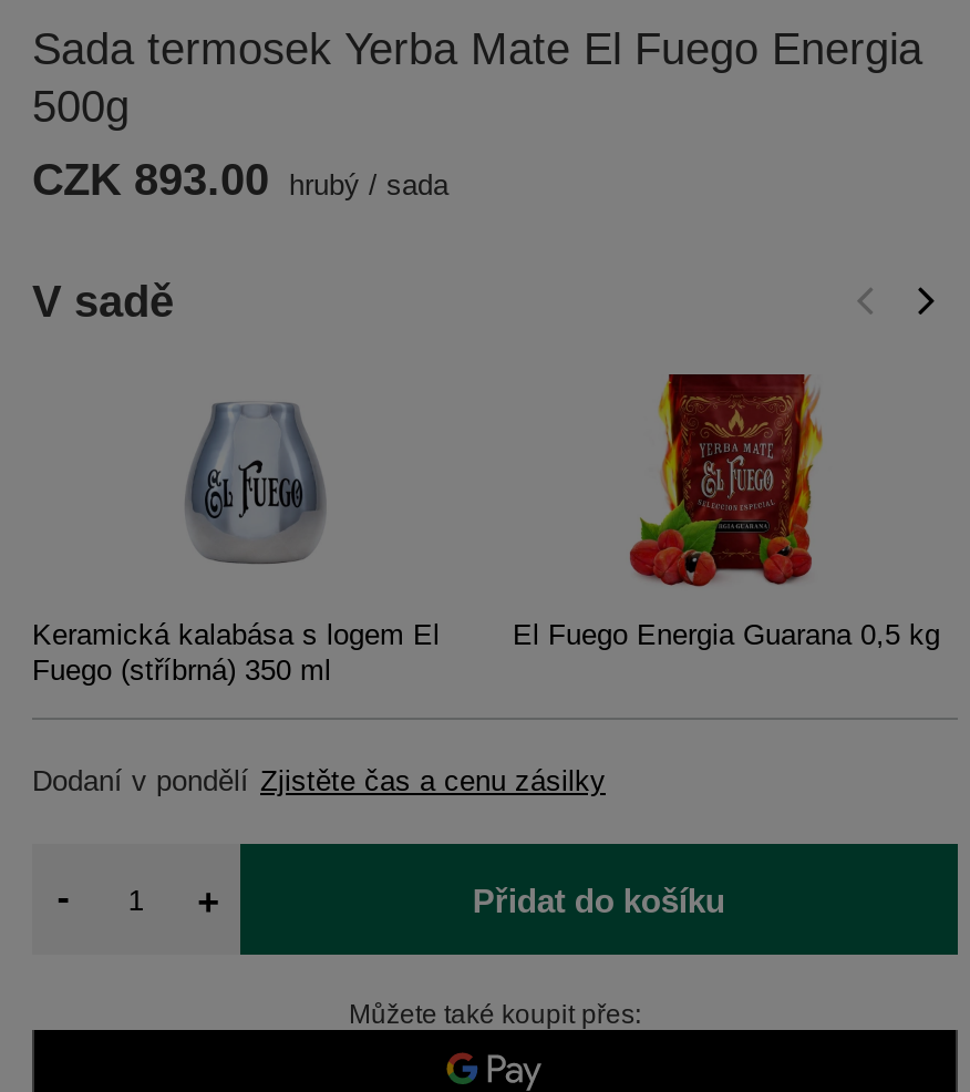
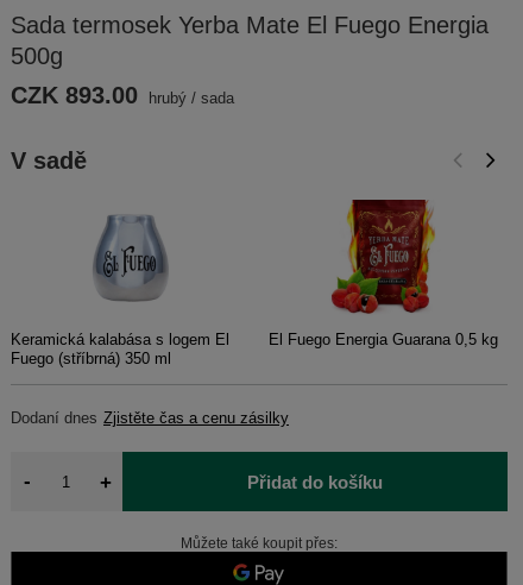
[32,764,606,797] Dodaní v pondělí Zjistěte čas a cenu zásilky -> [11,409,289,427] Dodaní dnes Zjistěte čas a cenu zásilky

